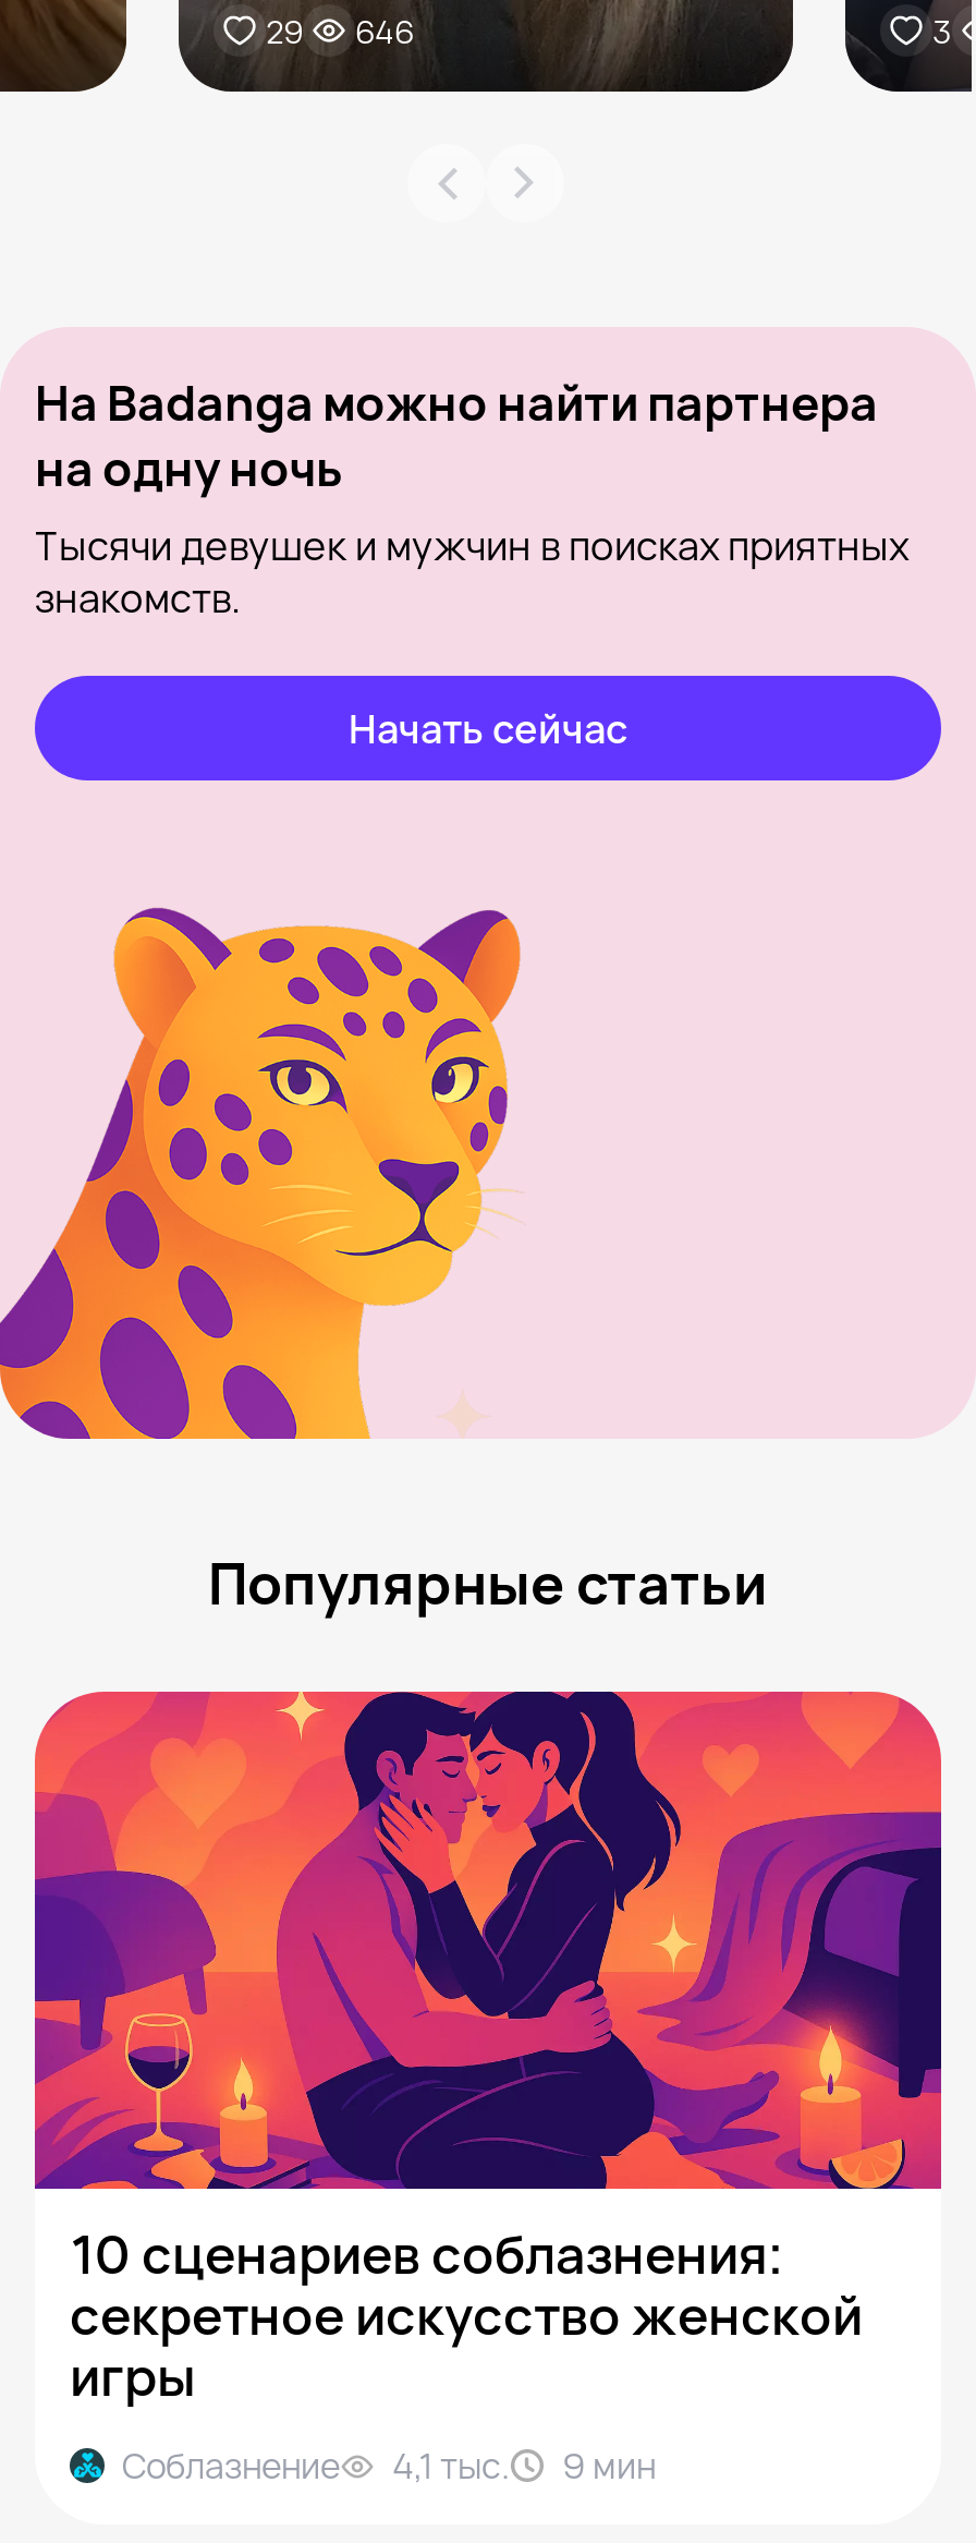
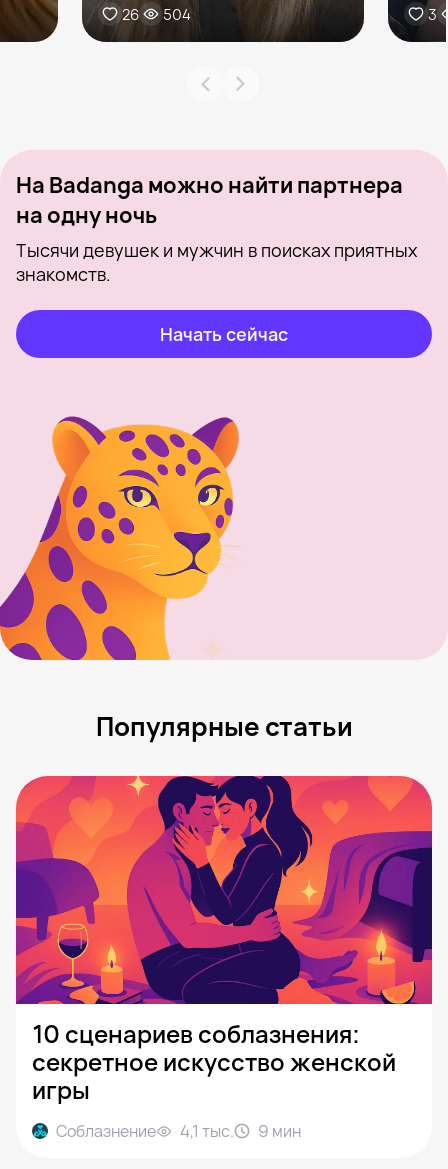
[266,10,303,51] 29 -> [122,4,139,23] 26
[355,10,414,51] 646 -> [163,4,191,23] 504

